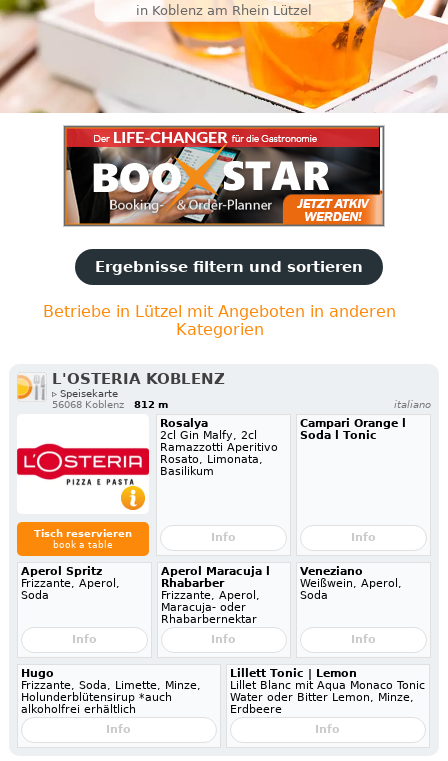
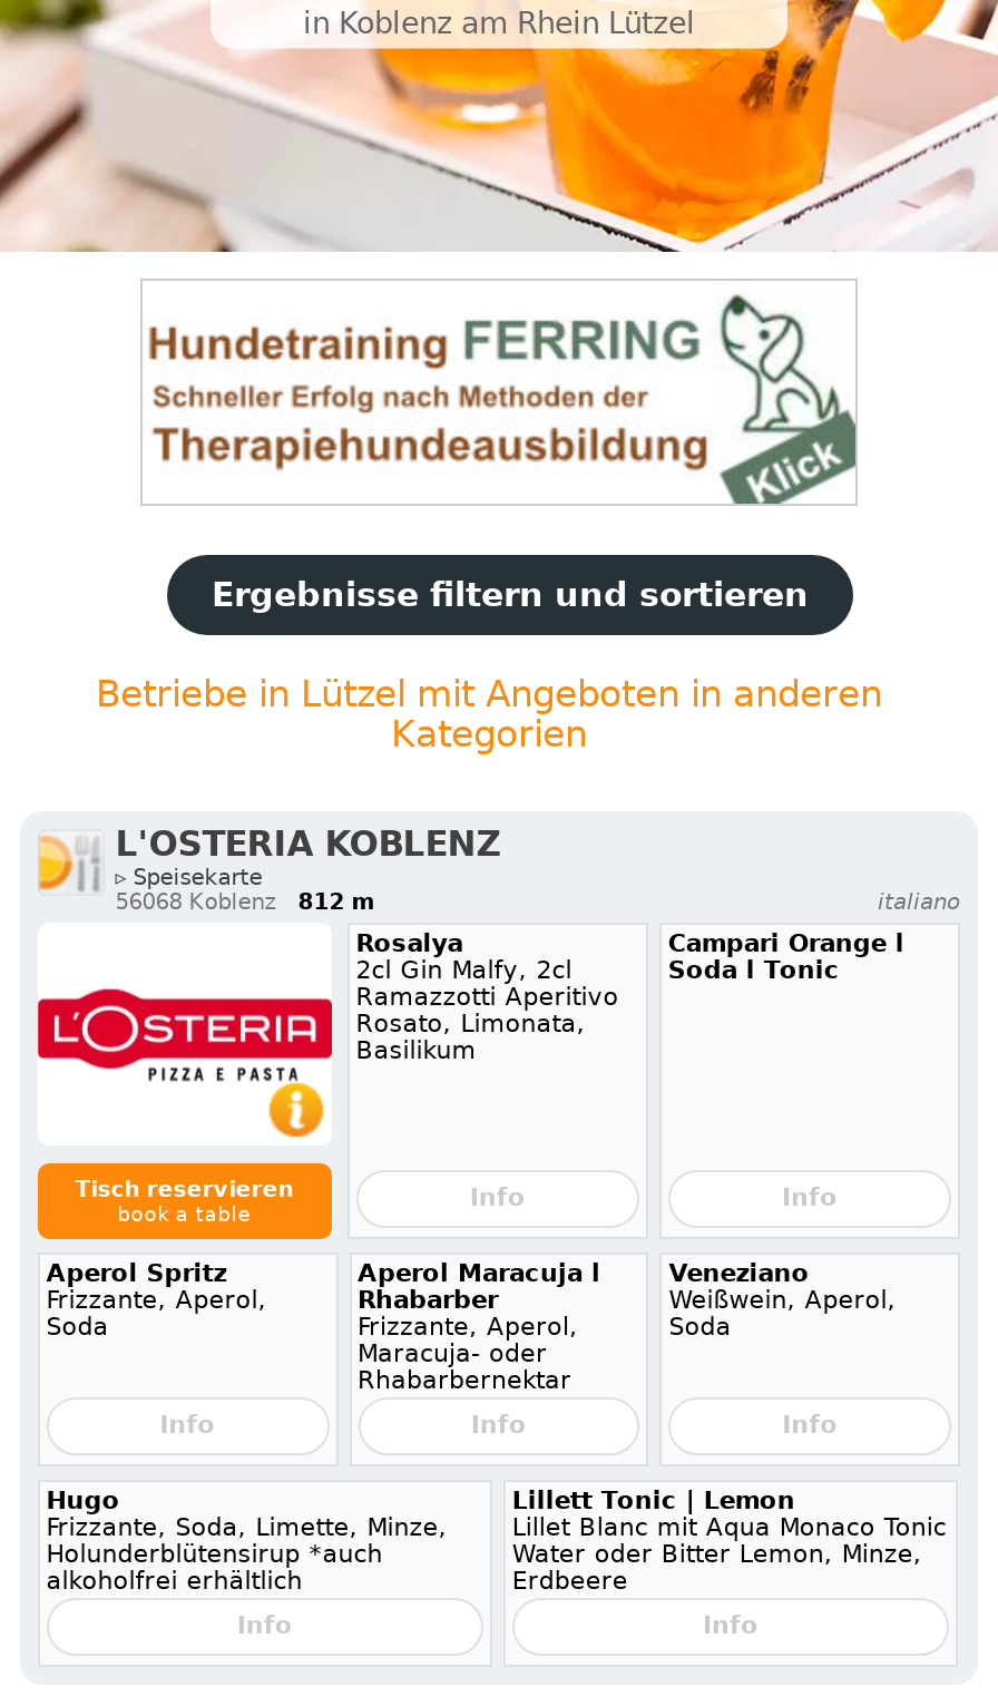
[63,125,385,227] [image] -> [143,281,855,504] [image]

